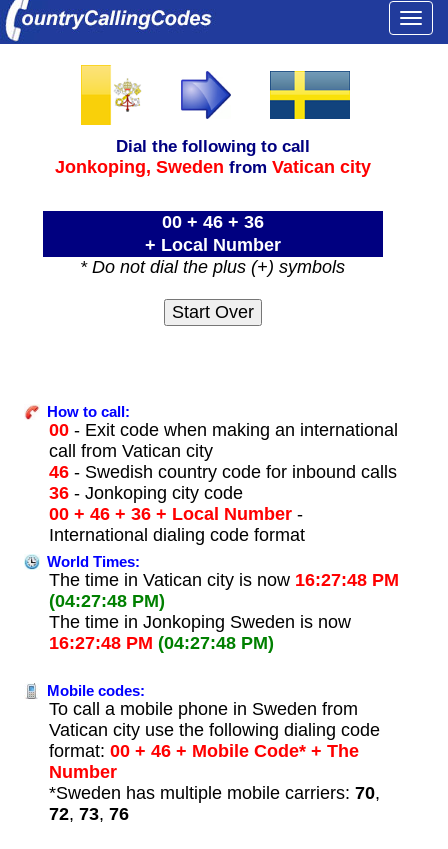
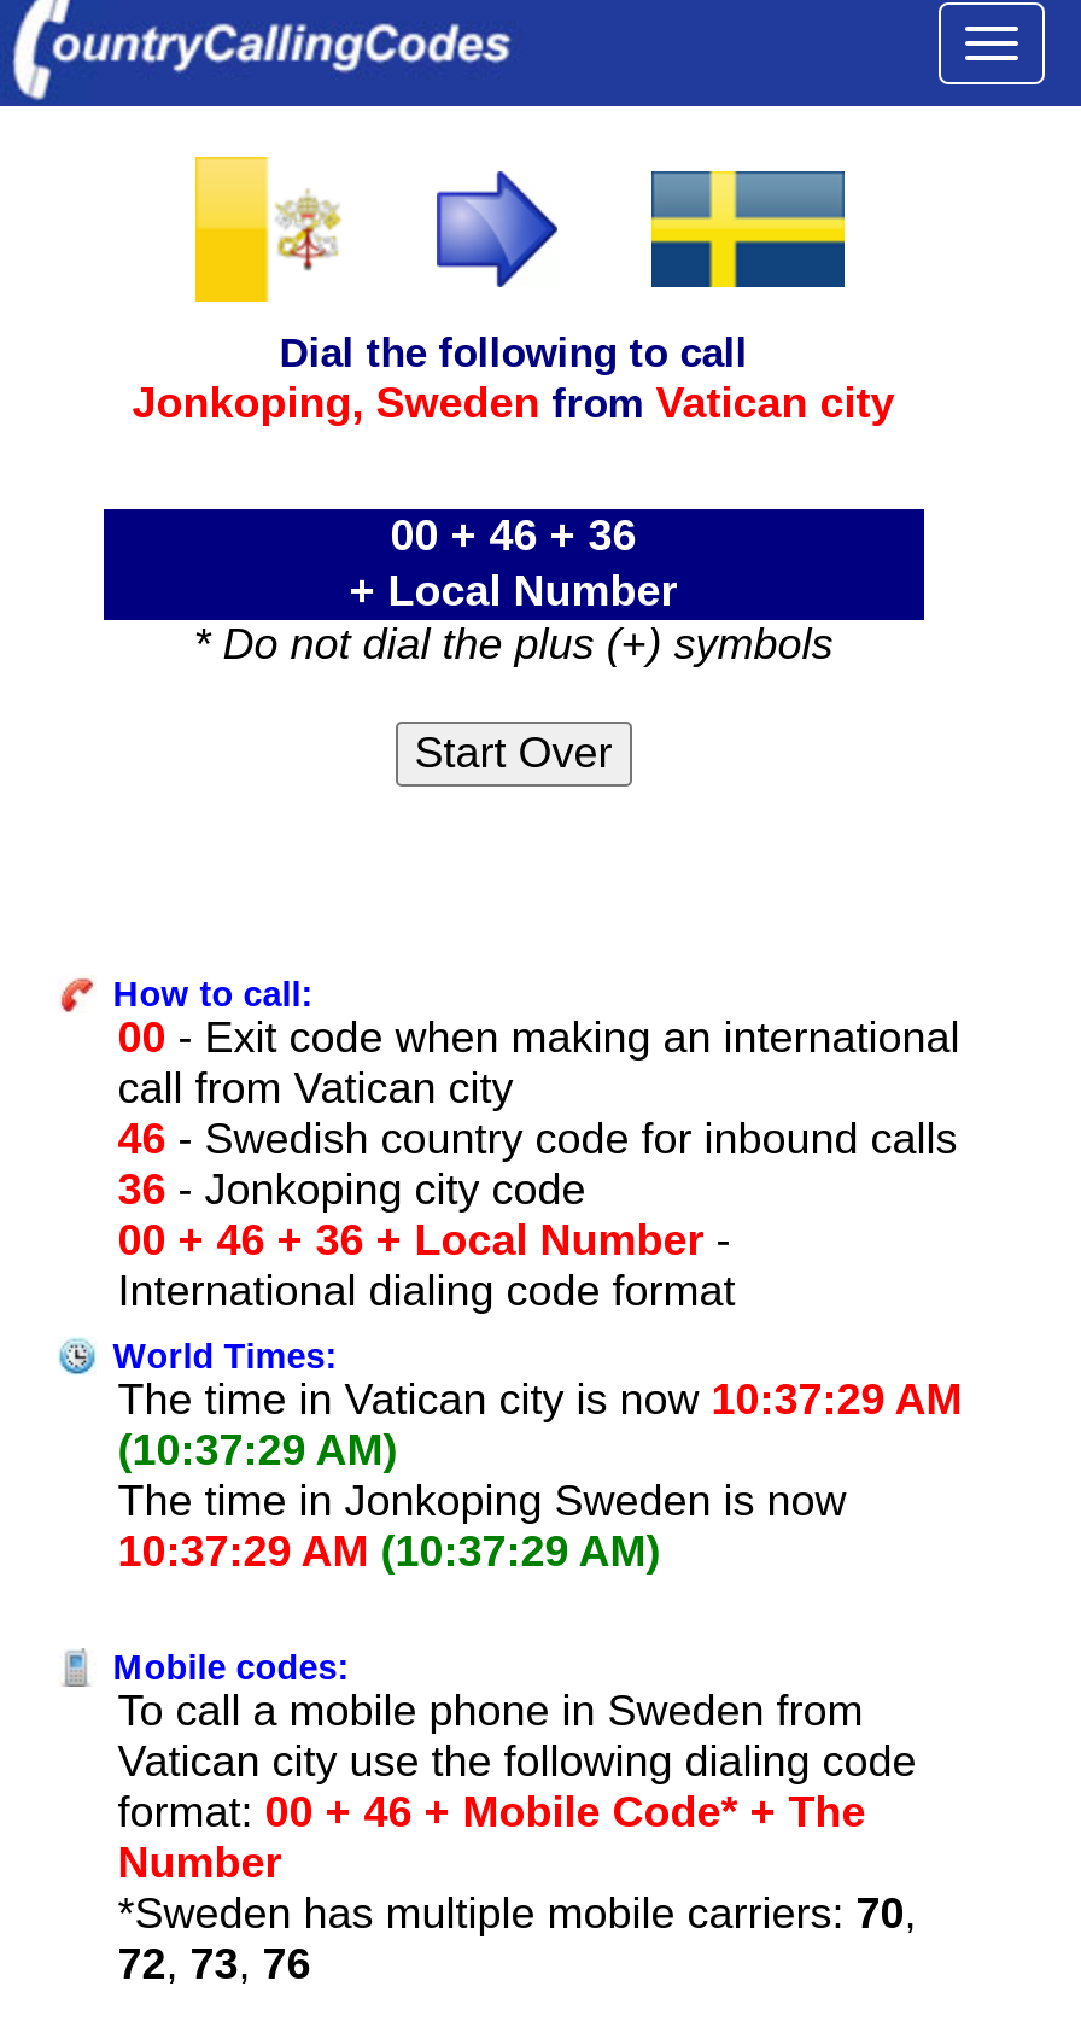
[49,570,399,611] The time in Vatican city is now 16:27:48 PM | (04:27:48 PM) -> [118,1375,962,1474] The time in Vatican city is now 10:37:29 AM | (10:37:29 AM)
[49,633,274,653] 16:27:48 PM (04:27:48 PM) -> [118,1527,661,1575] 10:37:29 AM (10:37:29 AM)

